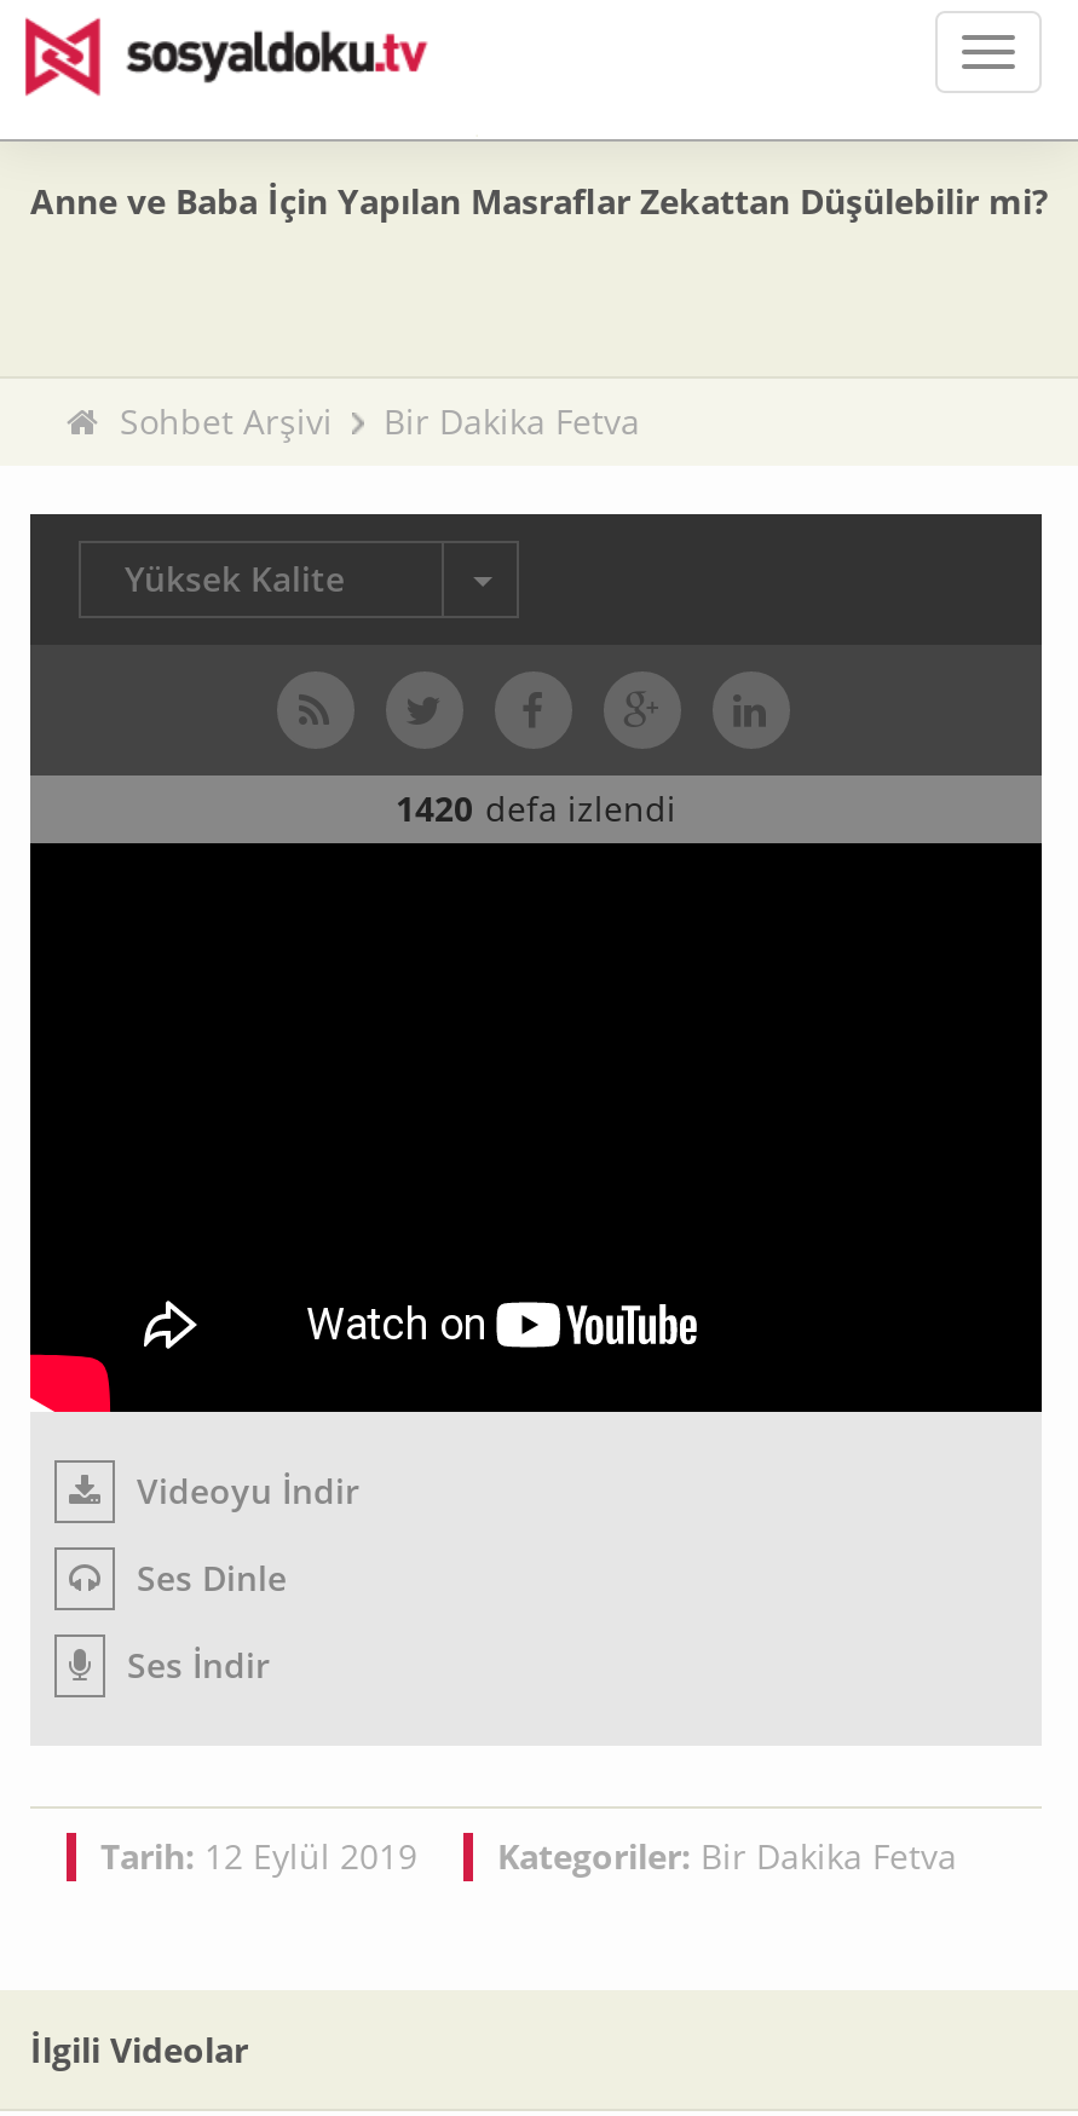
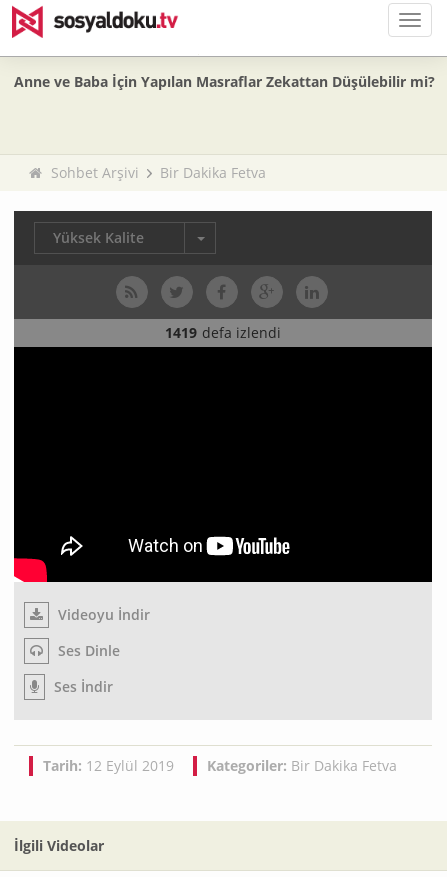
[396,785,676,831] 1420 defa izlendi -> [165,323,281,342] 1419 defa izlendi

